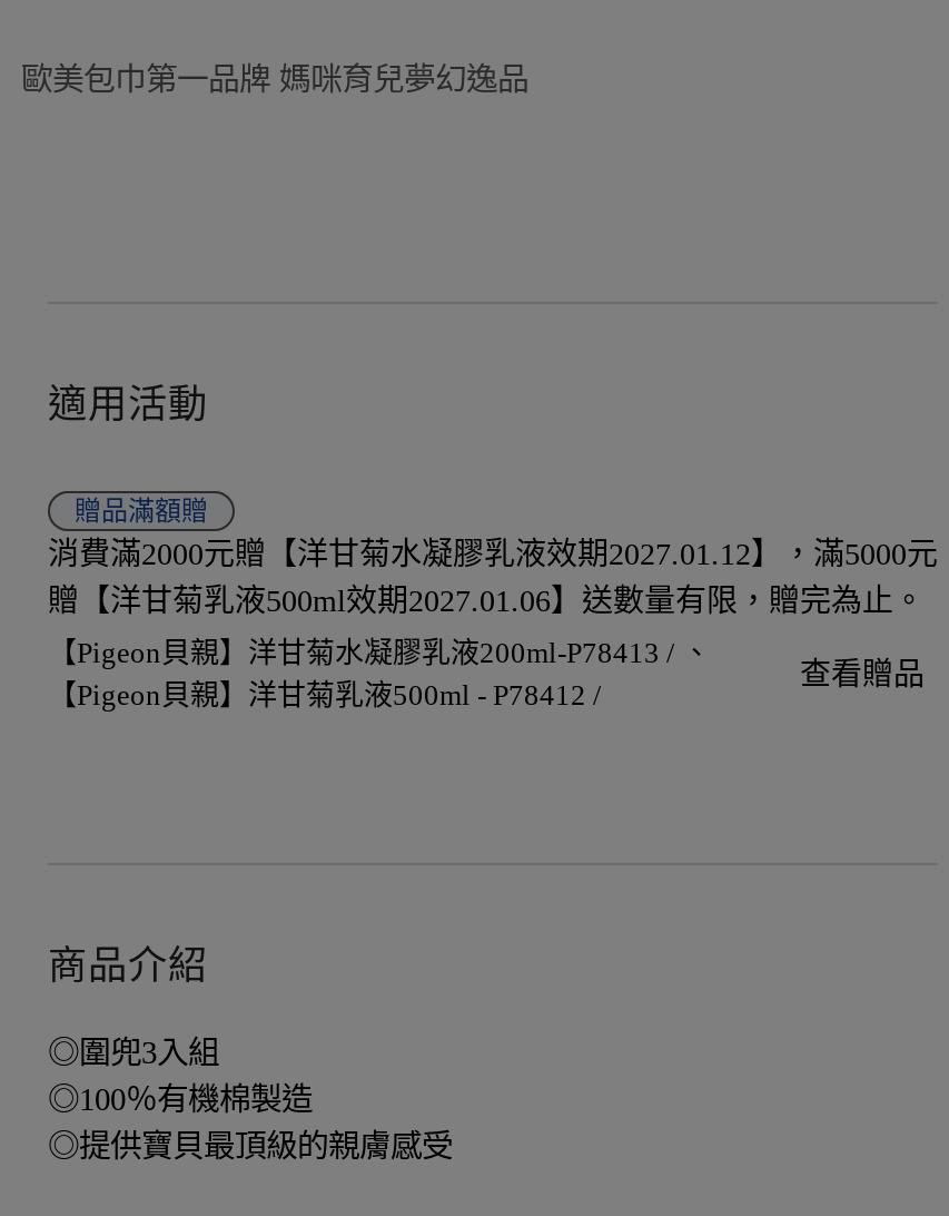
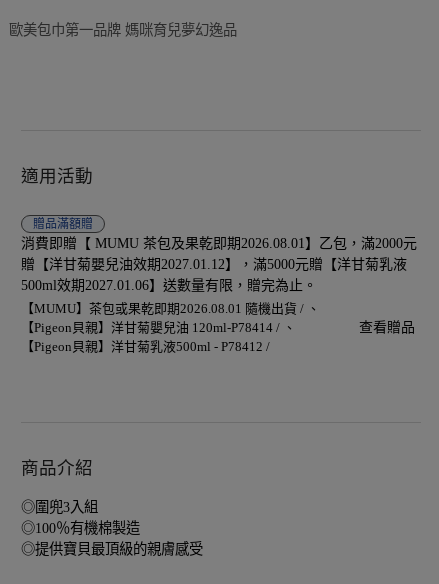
[48,539,938,619] 消費滿2000元贈【洋甘菊水凝膠乳液效期2027.01.12】，滿5000元 | 贈【洋甘菊乳液500ml效期2027.01.06】送數量有限，贈完為止。 -> [21,236,417,293] 消費即贈【 MUMU 茶包及果乾即期2026.08.01】乙包，滿2000元 | 贈【洋甘菊嬰兒油效期2027.01.12】，滿5000元贈【洋甘菊乳液 | 500ml效期2027.01.06】送數量有限，贈完為止。
[48,637,682,670] 【Pigeon貝親】洋甘菊水凝膠乳液200ml-P78413 / -> [21,301,307,335] 【MUMU】茶包或果乾即期2026.08.01 隨機出貨 / | 【Pigeon貝親】洋甘菊嬰兒油 120ml-P78414 /

